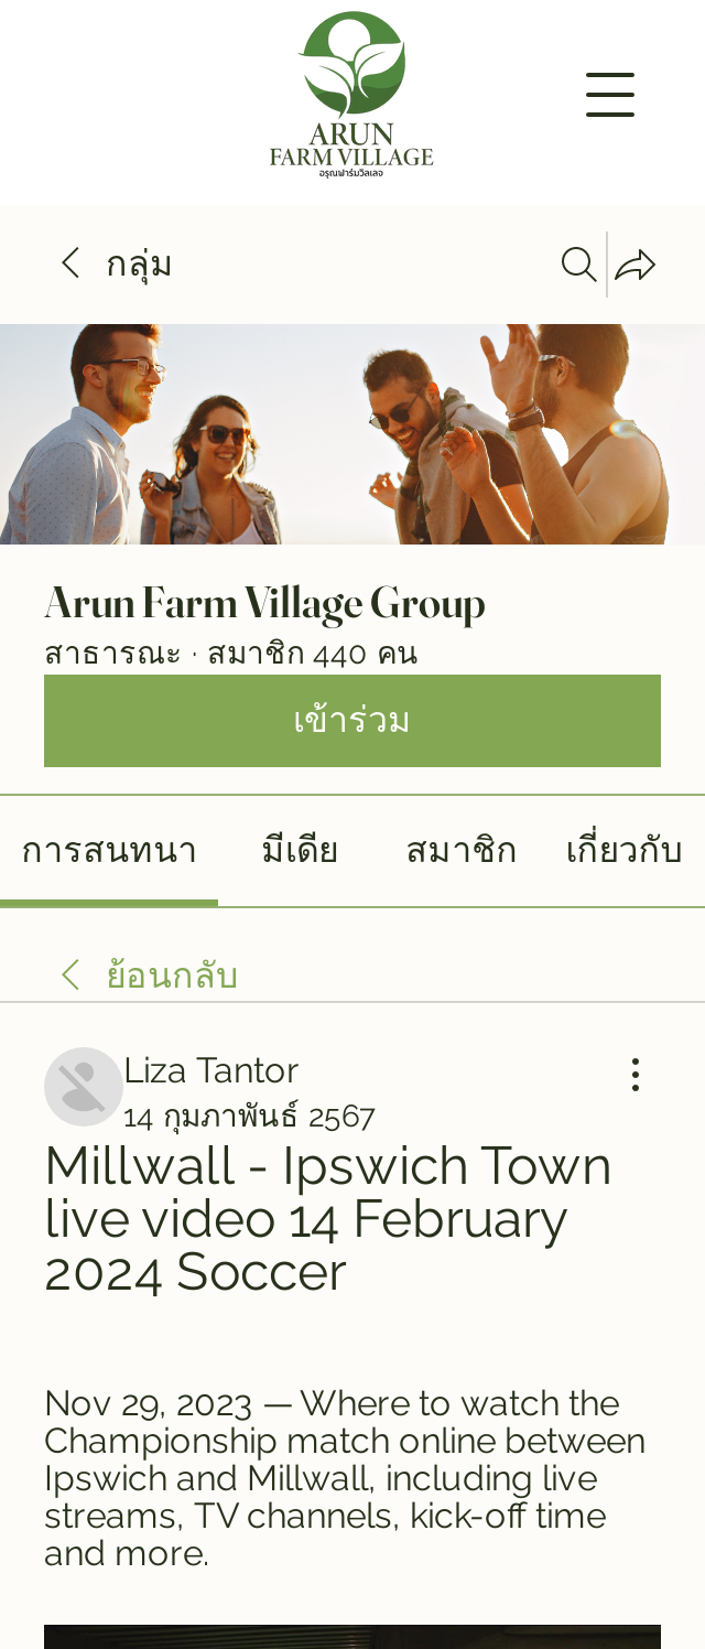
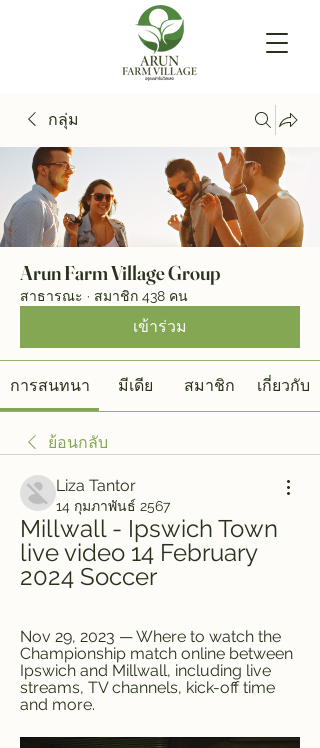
[44,635,419,670] สาธารณะ · สมาชิก 440 คน -> [20,288,188,304] สาธารณะ · สมาชิก 438 คน

